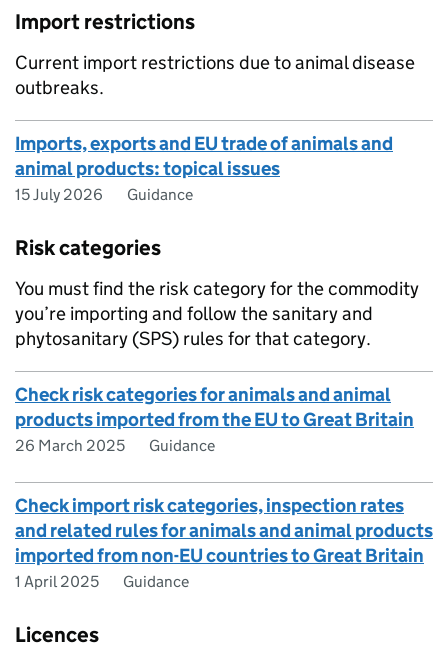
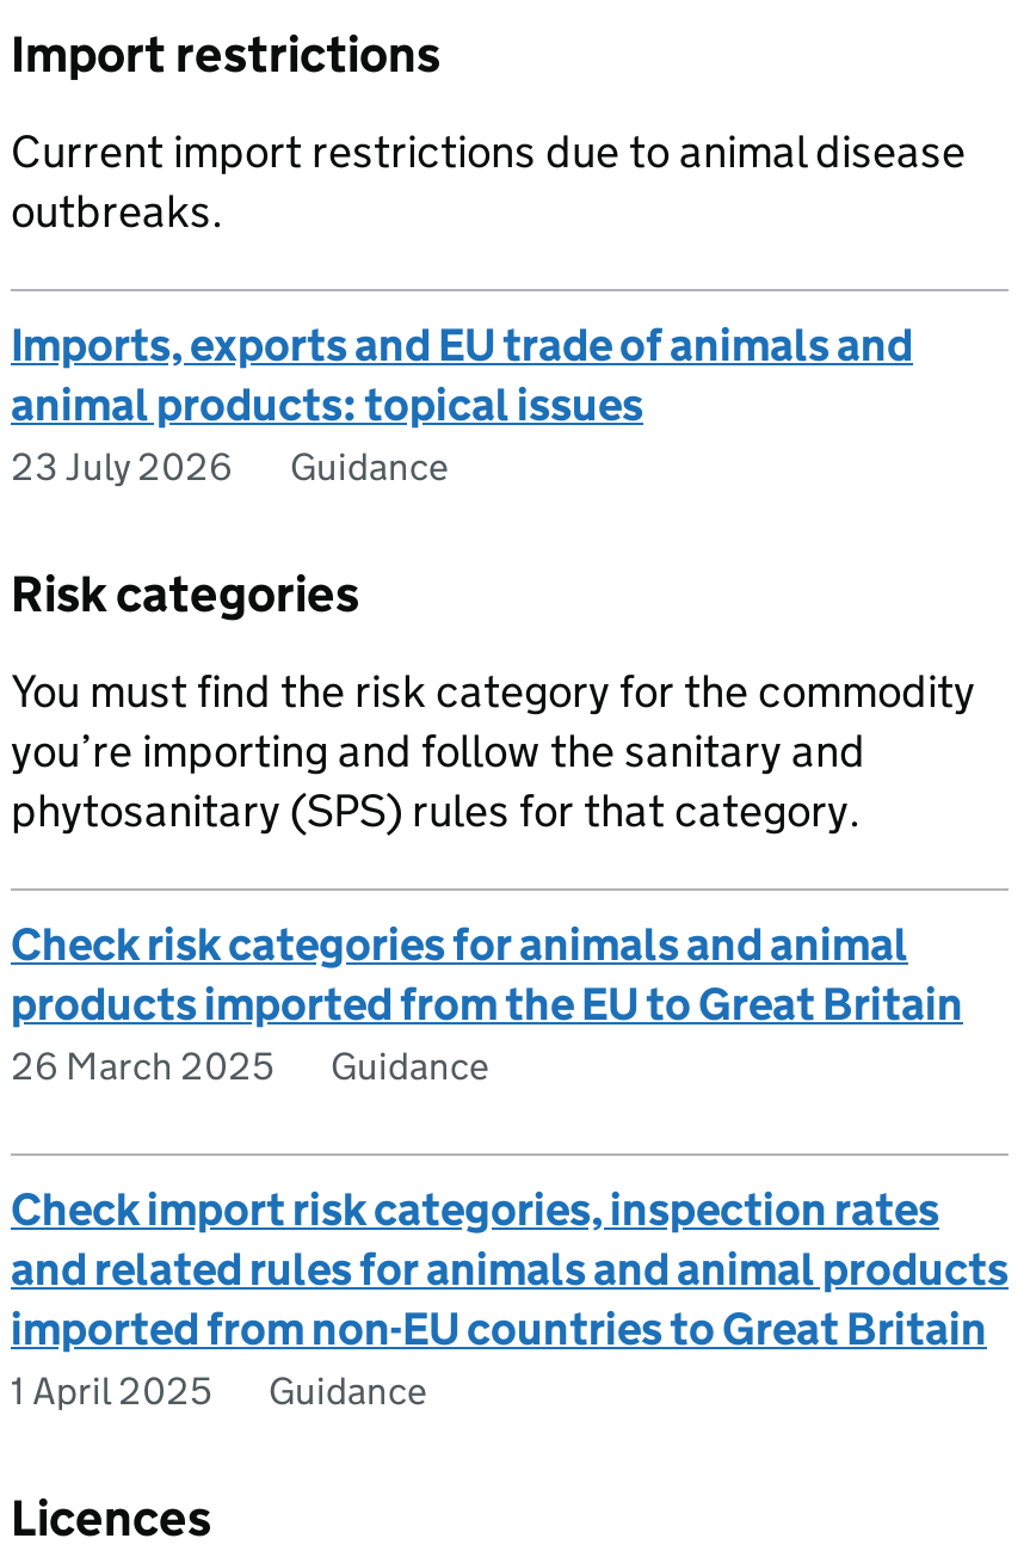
[15,185,193,204] 15 July 2026 Guidance -> [11,444,448,490] 23 July 2026 Guidance

